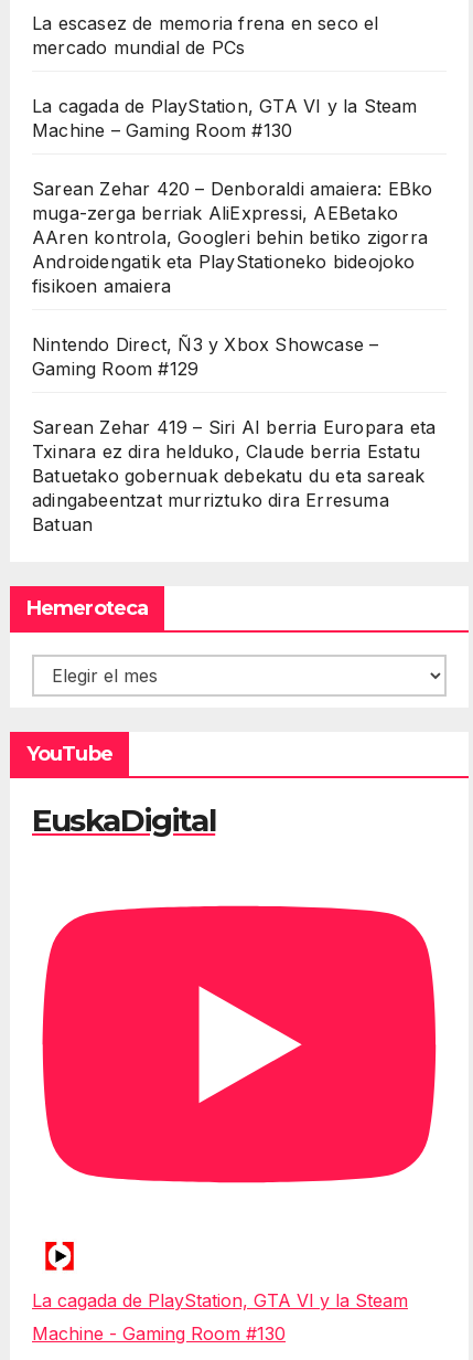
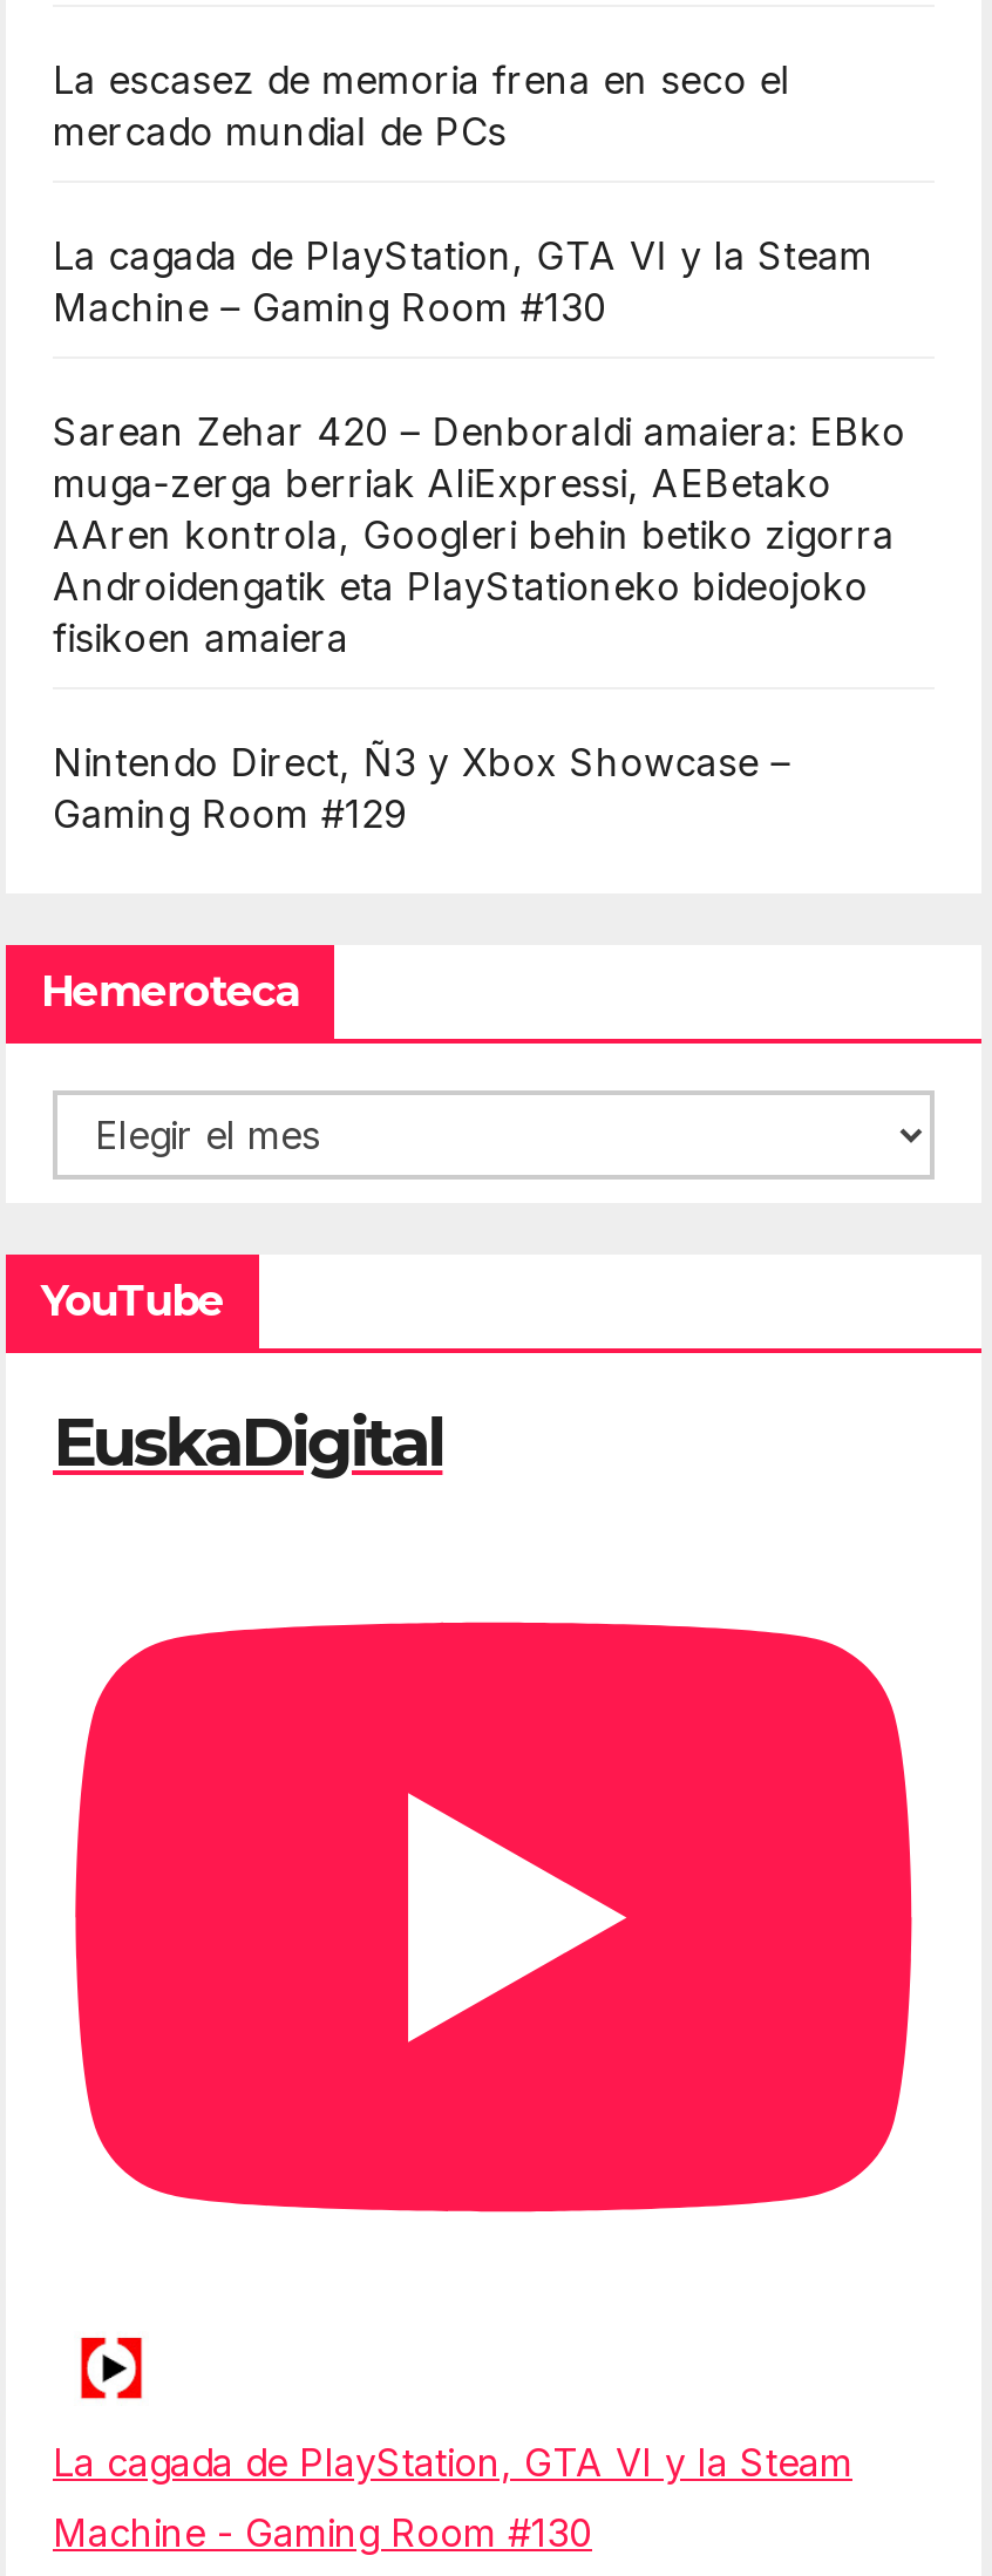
[32,416,436,535] Sarean Zehar 419 – Siri AI berria Europara eta | Txinara ez dira helduko, Claude berria Estatu | Batuetako gobernuak debekatu du eta sareak | adingabeentzat murriztuko dira Erresuma | Batuan -> none

